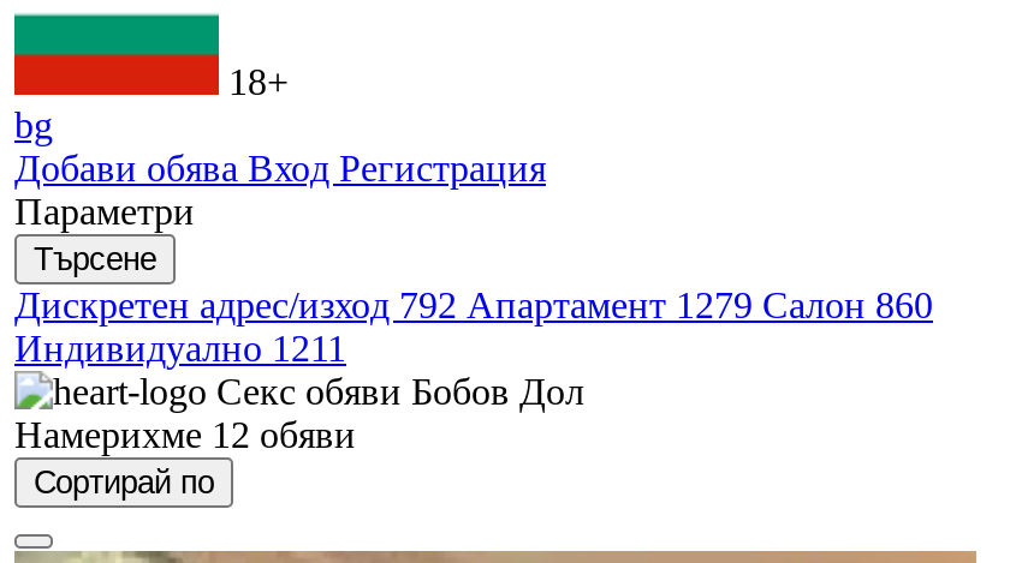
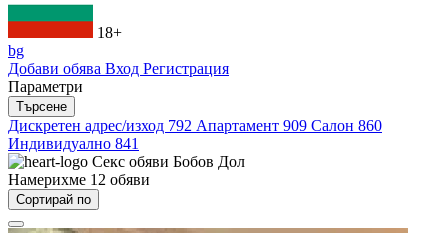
[14,285,933,325] Дискретен адрес/изход 792 Апартамент 1279 Салон 860 -> [8,117,382,134] Дискретен адрес/изход 792 Апартамент 909 Салон 860
[14,328,346,369] Индивидуално 1211 -> [8,135,139,152] Индивидуално 841

